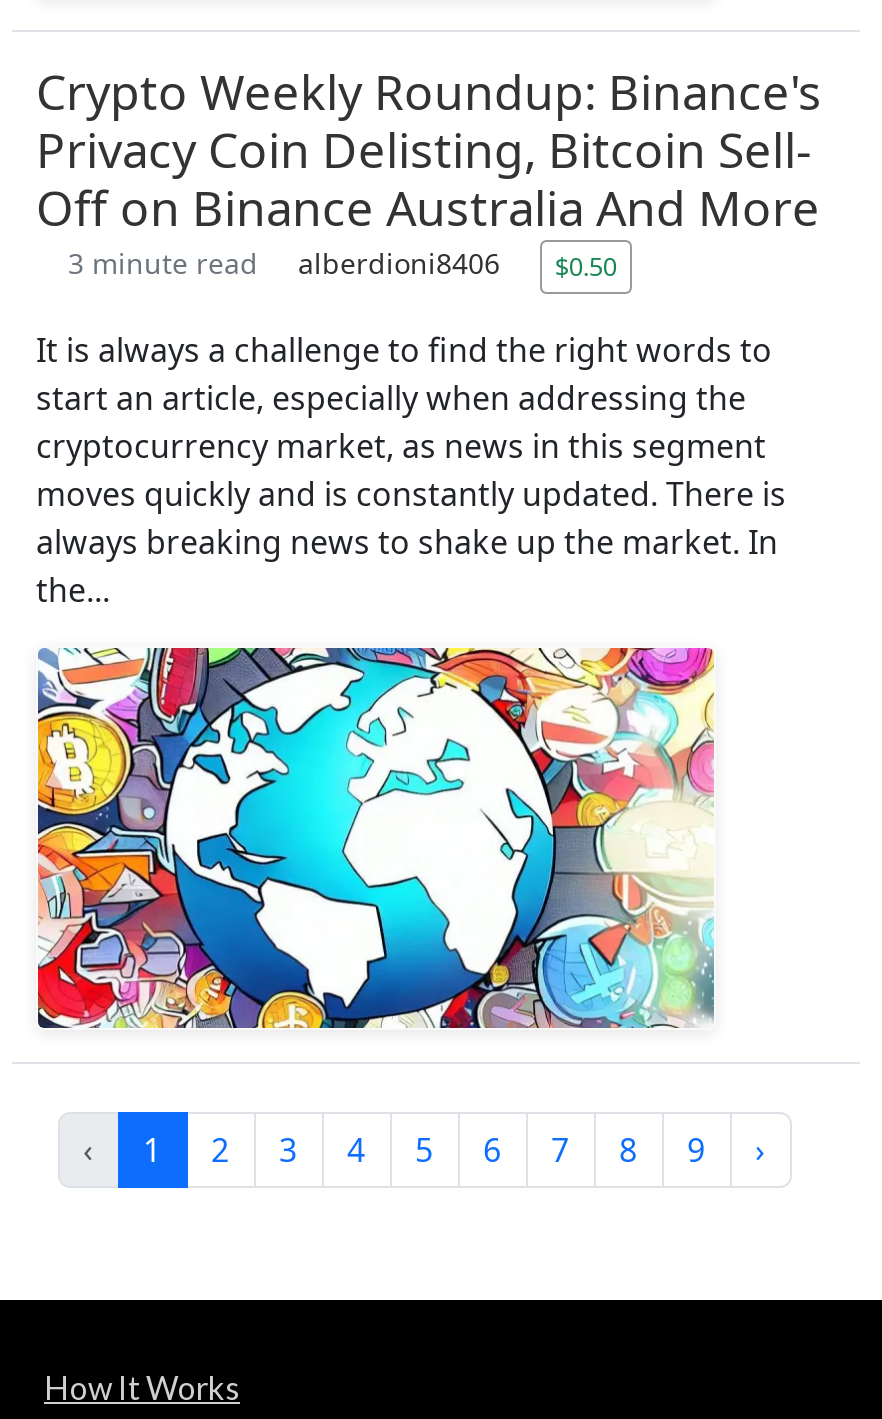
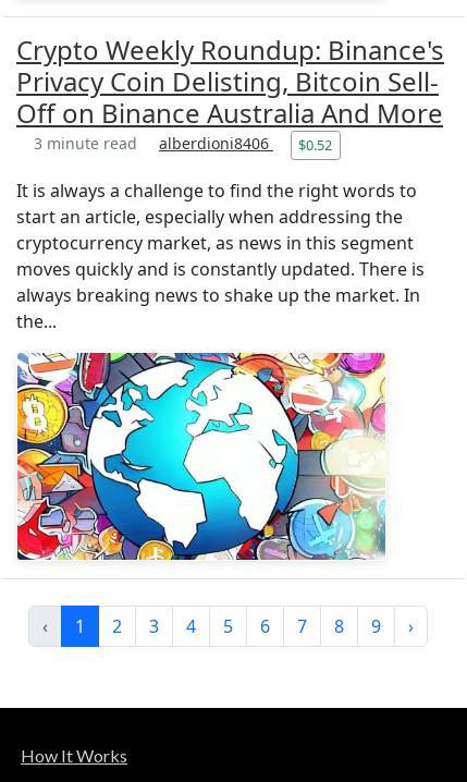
[68,244,617,284] 3 minute read alberdioni8406 $0.50 -> [34,133,332,155] 3 minute read alberdioni8406 $0.52

